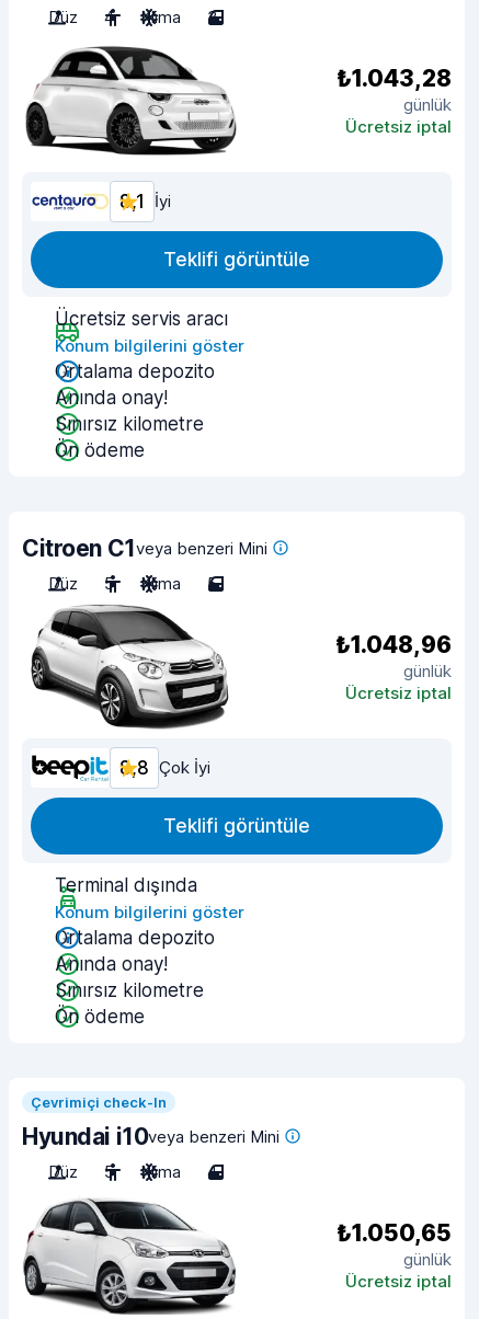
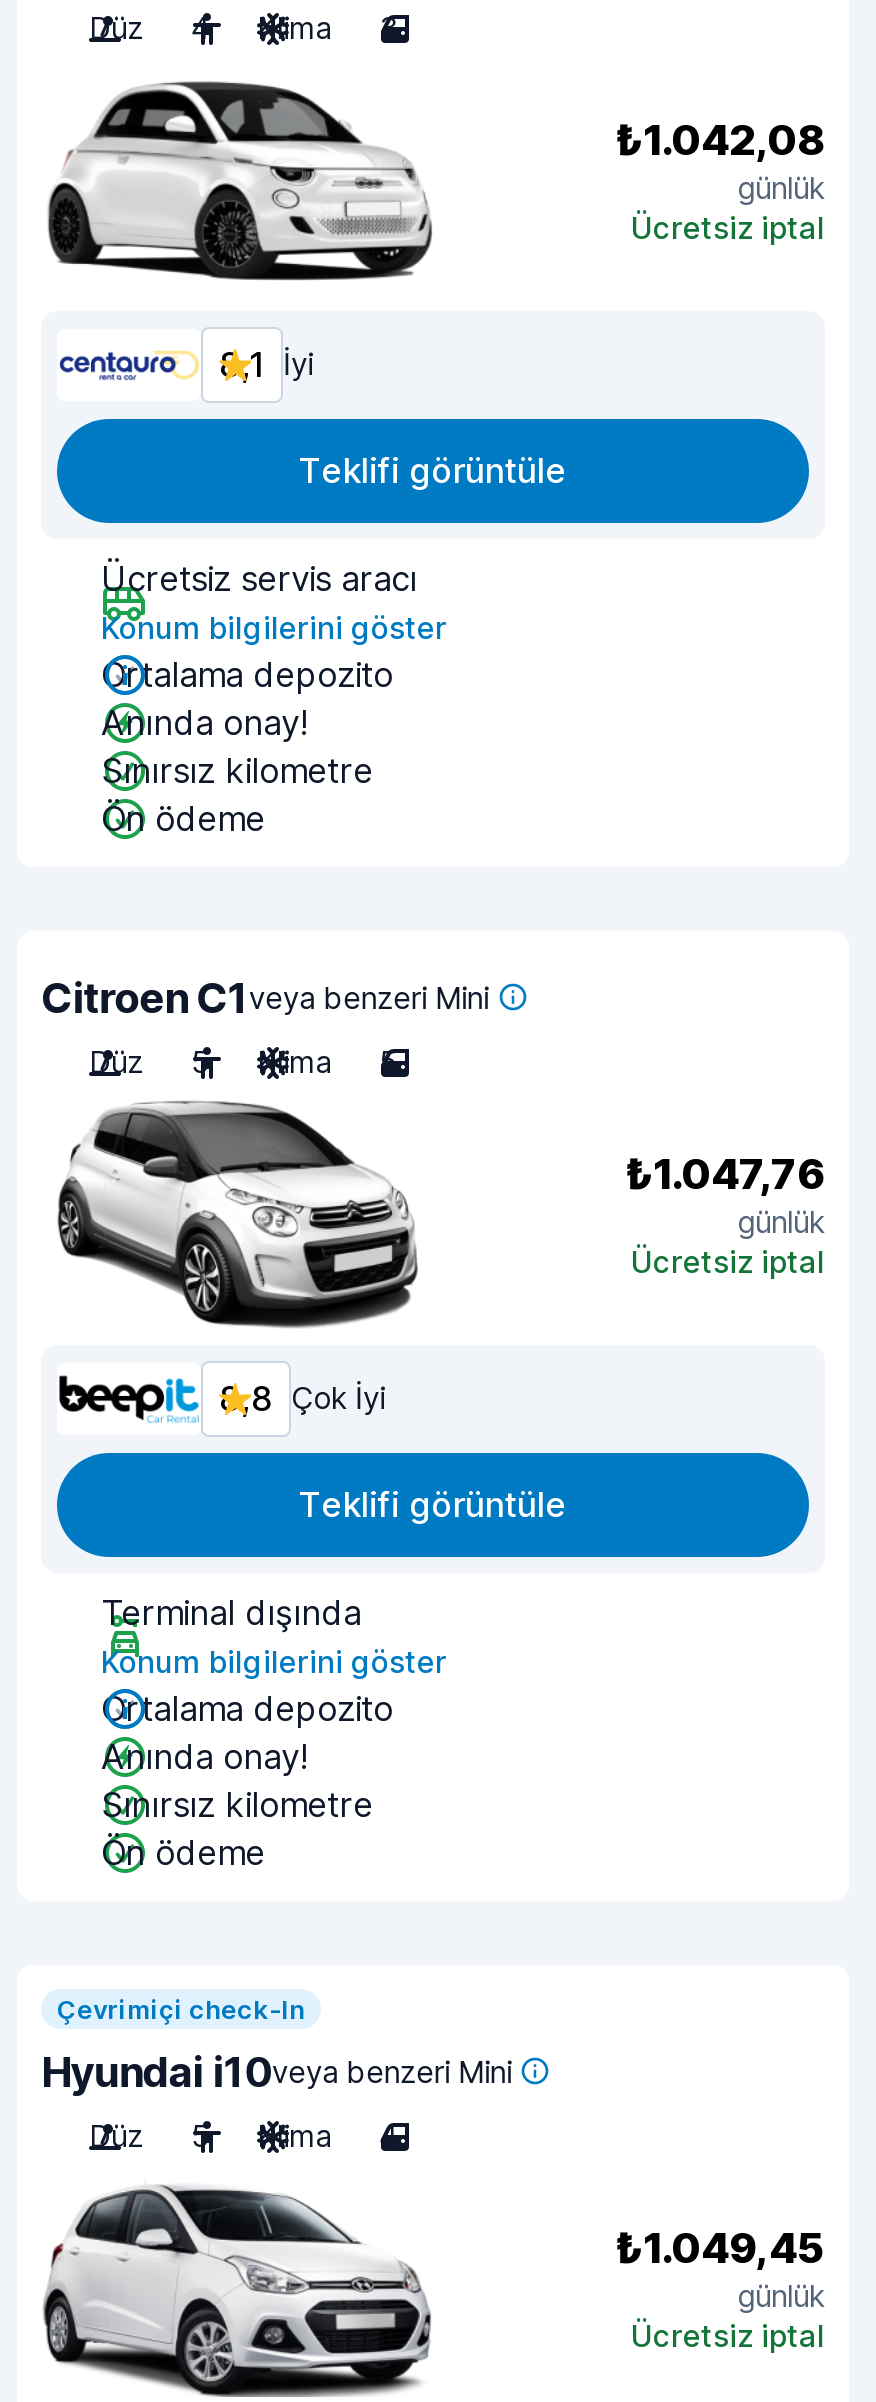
[337,64,452,91] ₺1.043,28 -> [615,114,825,164] ₺1.042,08
[335,630,452,658] ₺1.048,96 -> [625,1148,825,1198] ₺1.047,76
[337,1219,452,1246] ₺1.050,65 -> [615,2222,825,2272] ₺1.049,45

